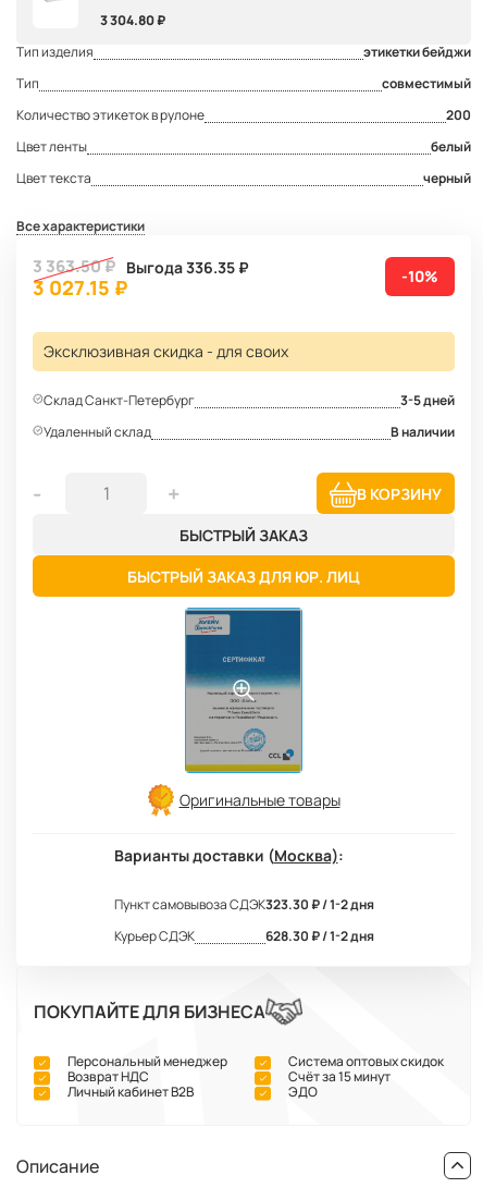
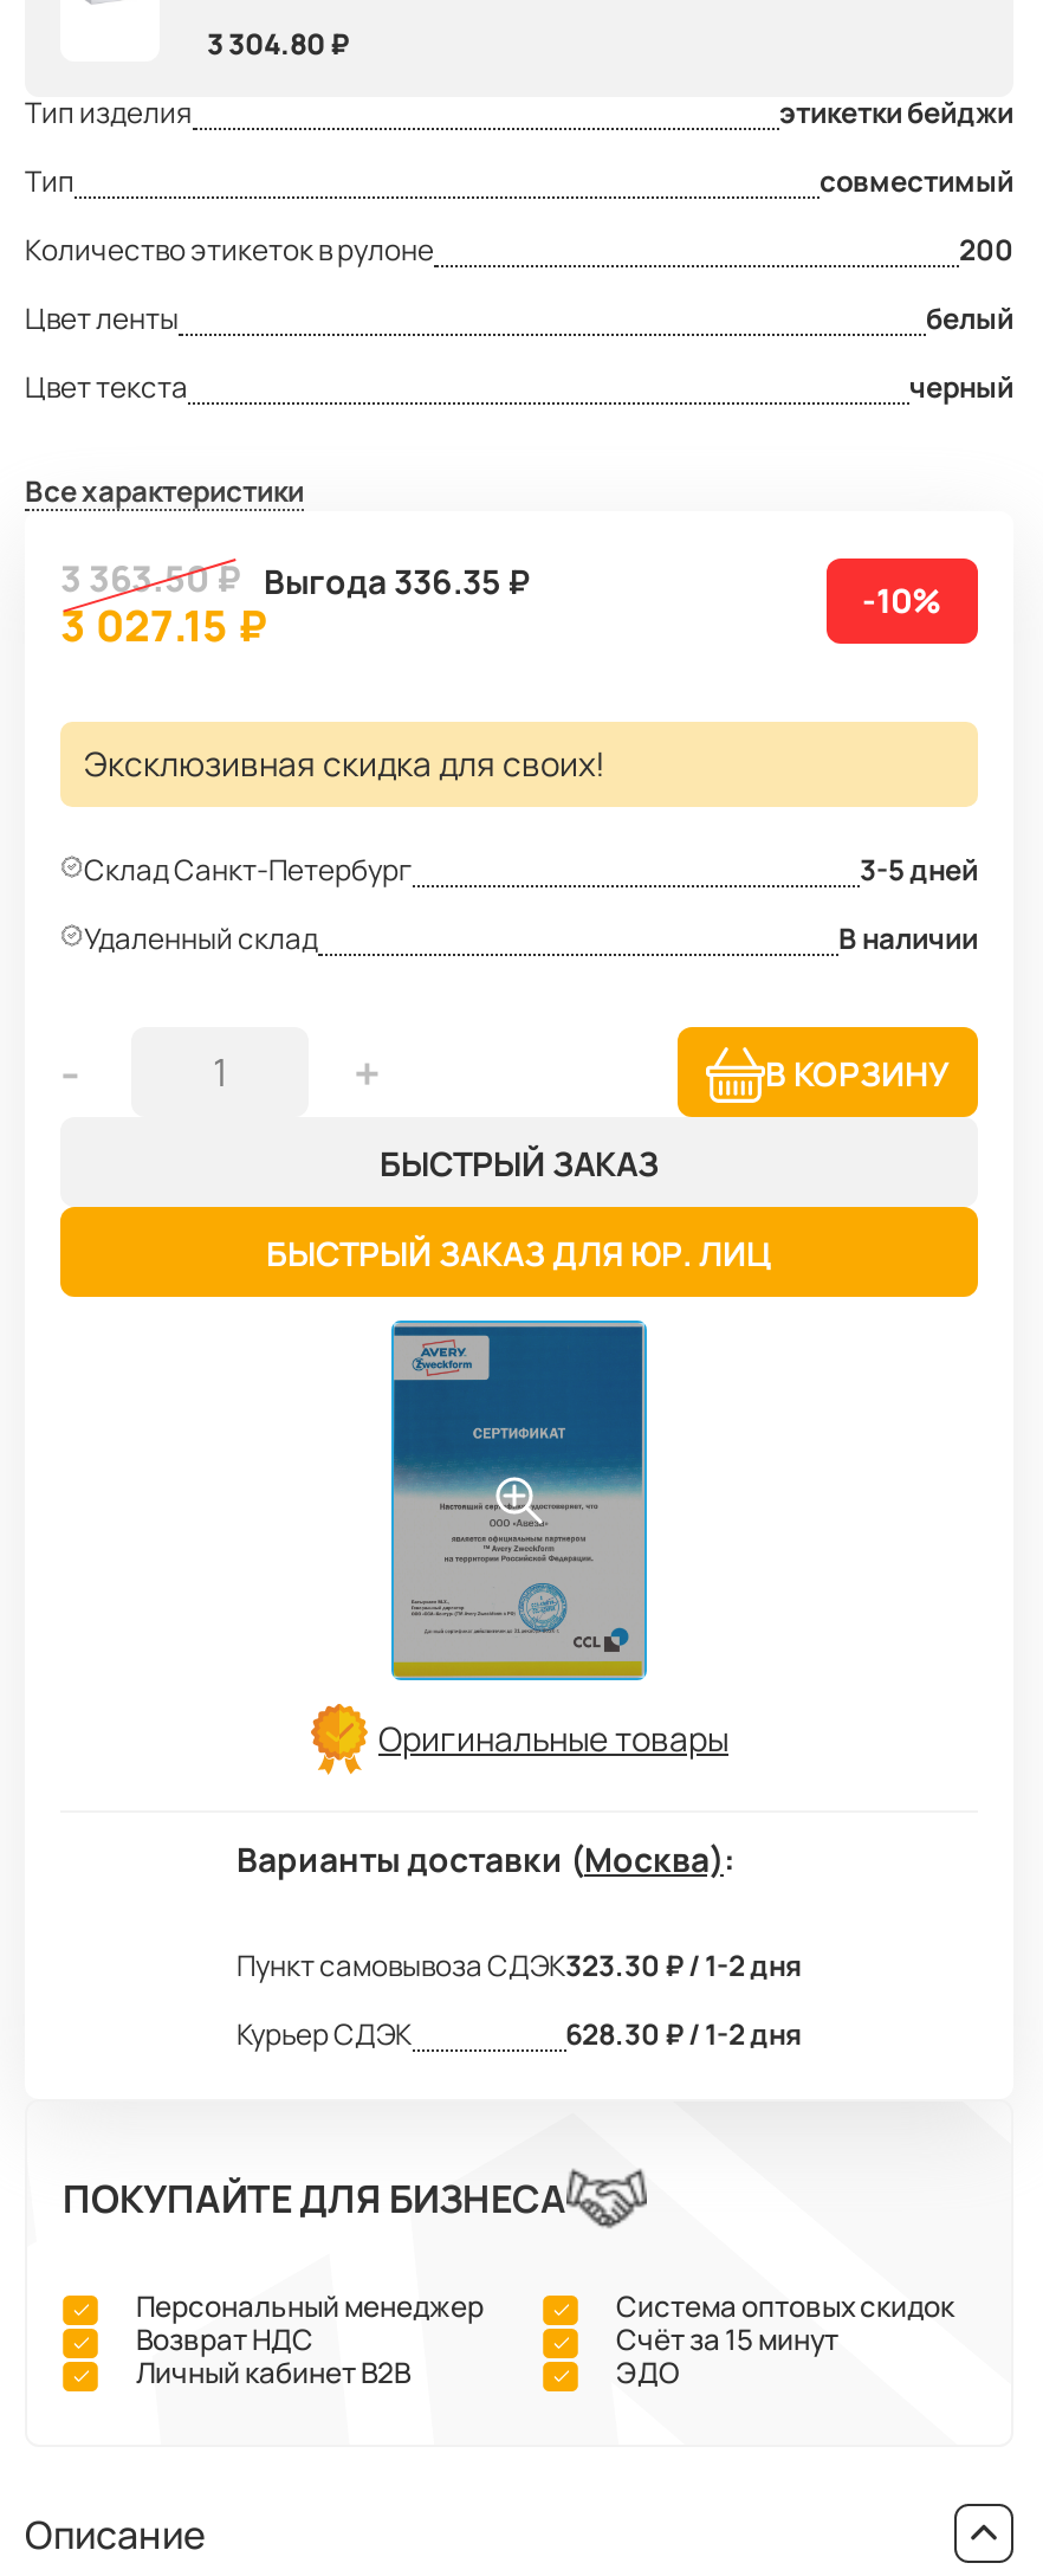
[44,341,288,362] Эксклюзивная скидка - для своих -> [84,741,604,786] Эксклюзивная скидка для своих!

